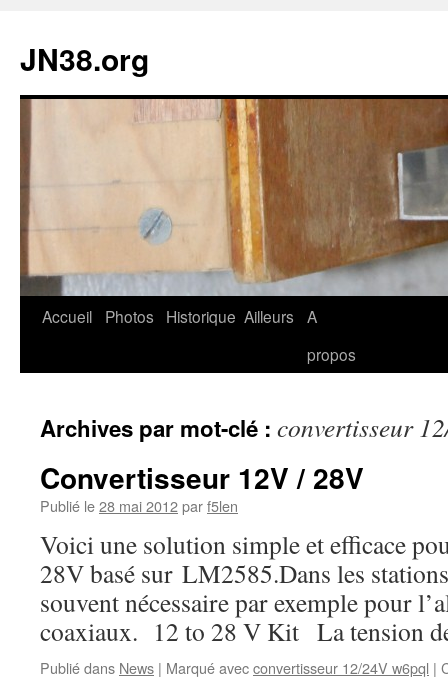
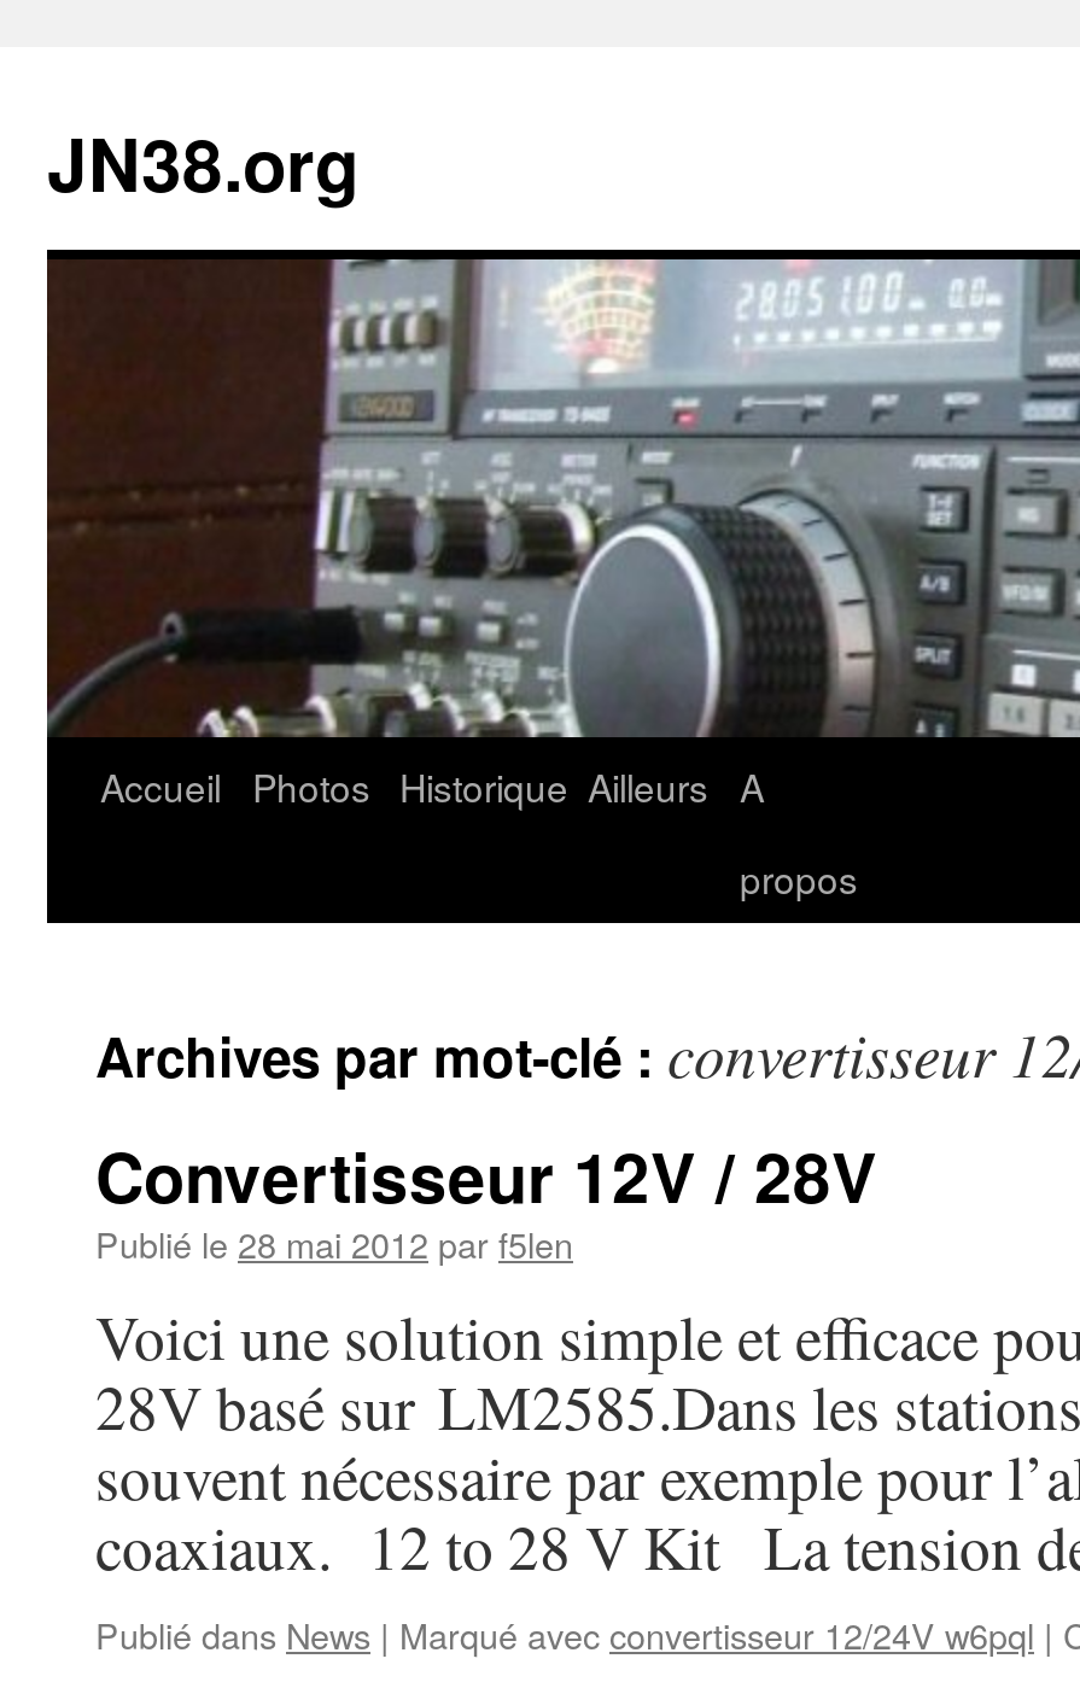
[20,98,445,297] [image] -> [49,257,1073,737] [image]

